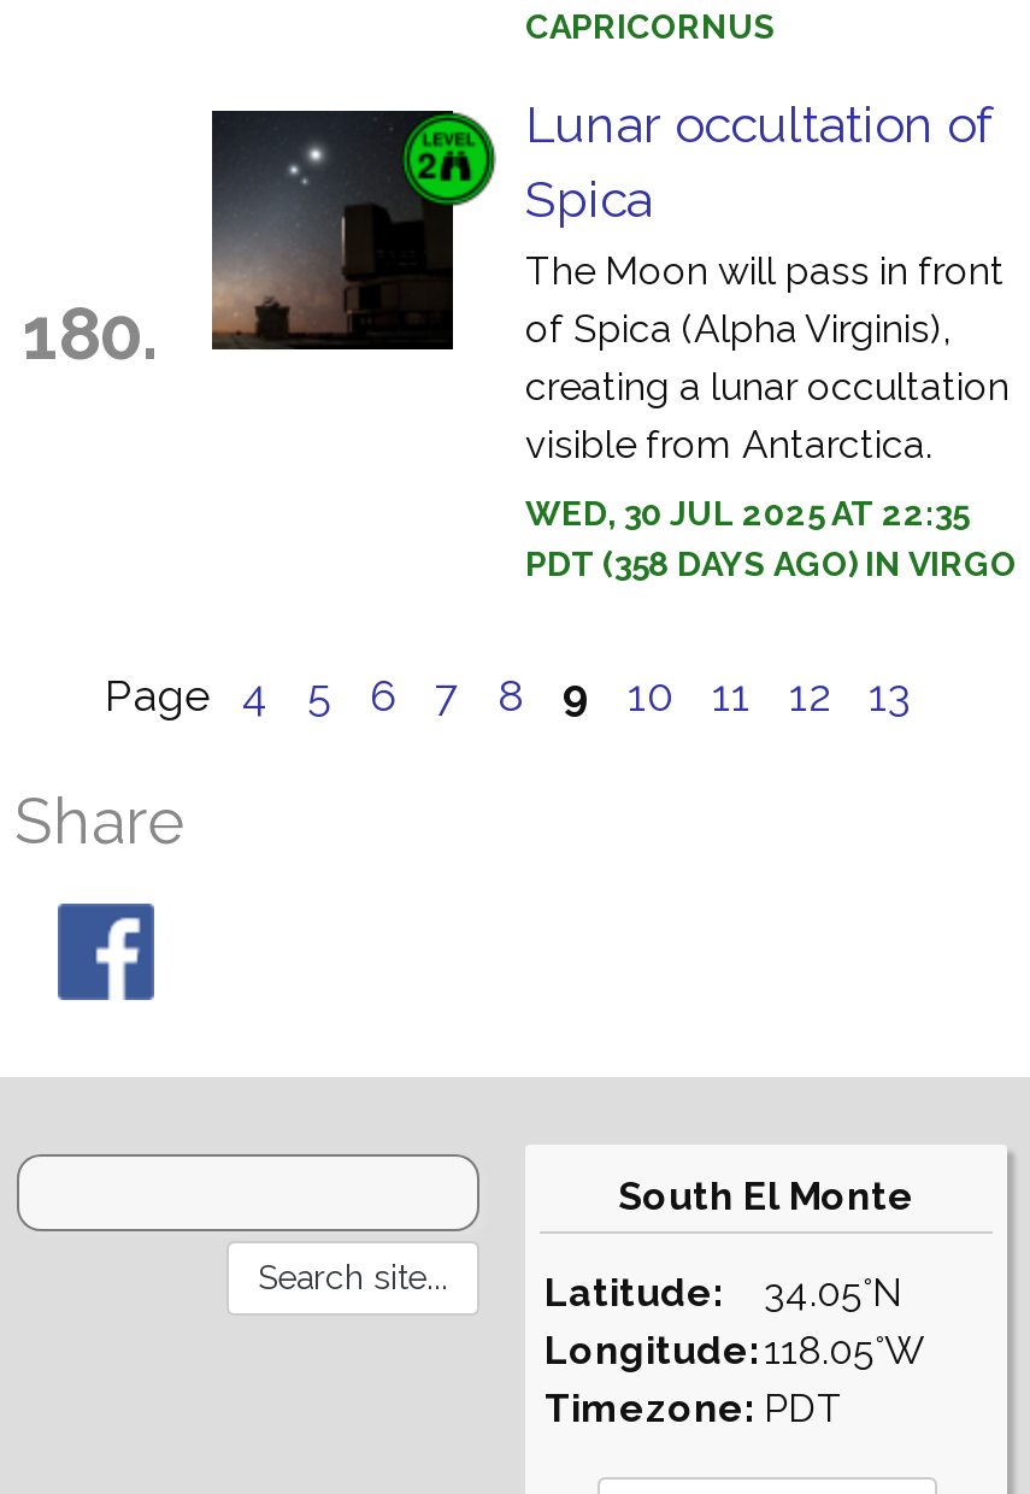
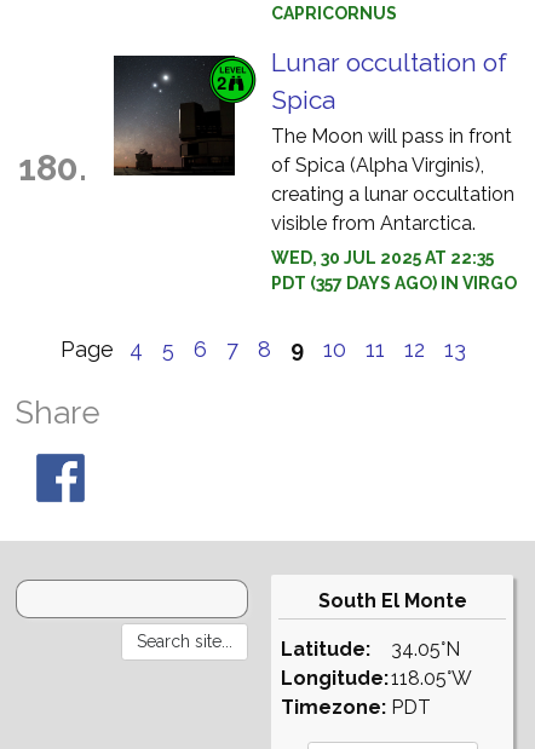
[525,545,1017,583] PDT (358 DAYS AGO) IN VIRGO -> [271,273,517,293] PDT (357 DAYS AGO) IN VIRGO

